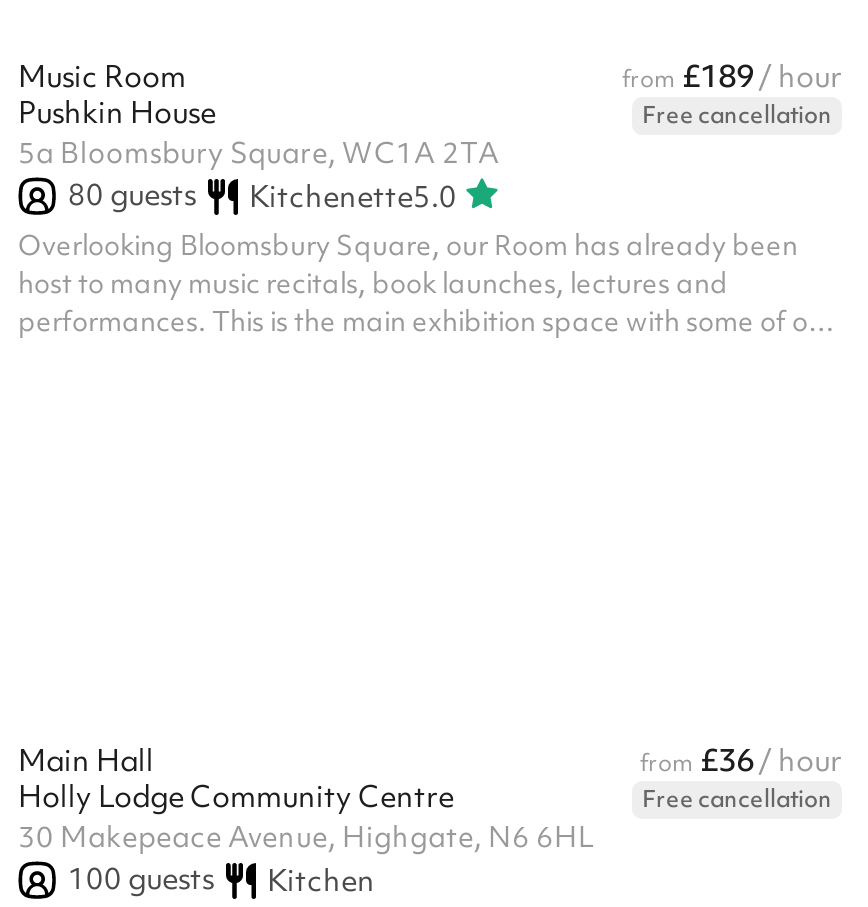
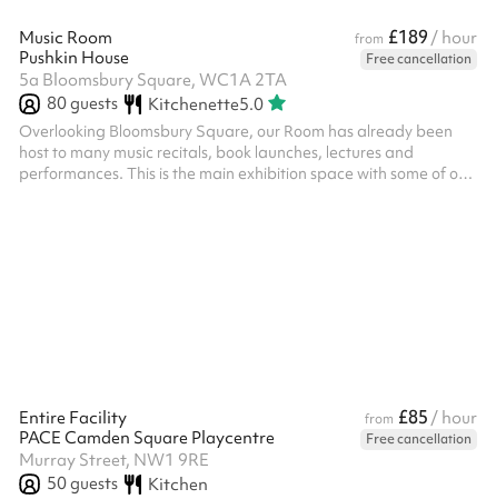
[18,737,842,817] Main Hall | from £36 / hour | Holly Lodge Community Centre -> [19,405,477,449] Entire Facility | from £85 / hour | PACE Camden Square Playcentre
[18,817,594,899] 30 Makepeace Avenue, Highgate, N6 6HL | 100 guests -> [19,449,209,495] Murray Street, NW1 9RE | 50 guests

